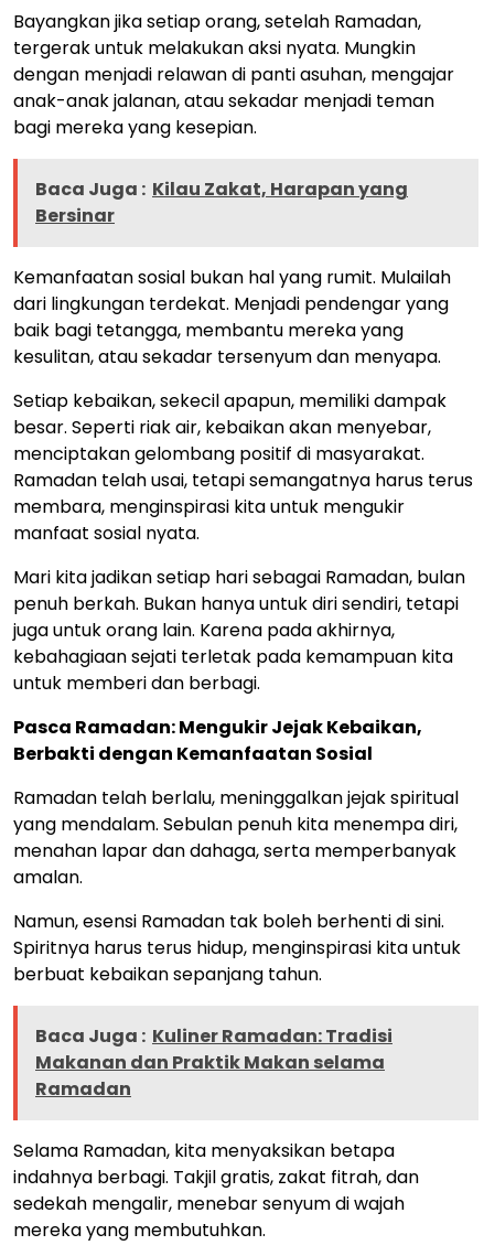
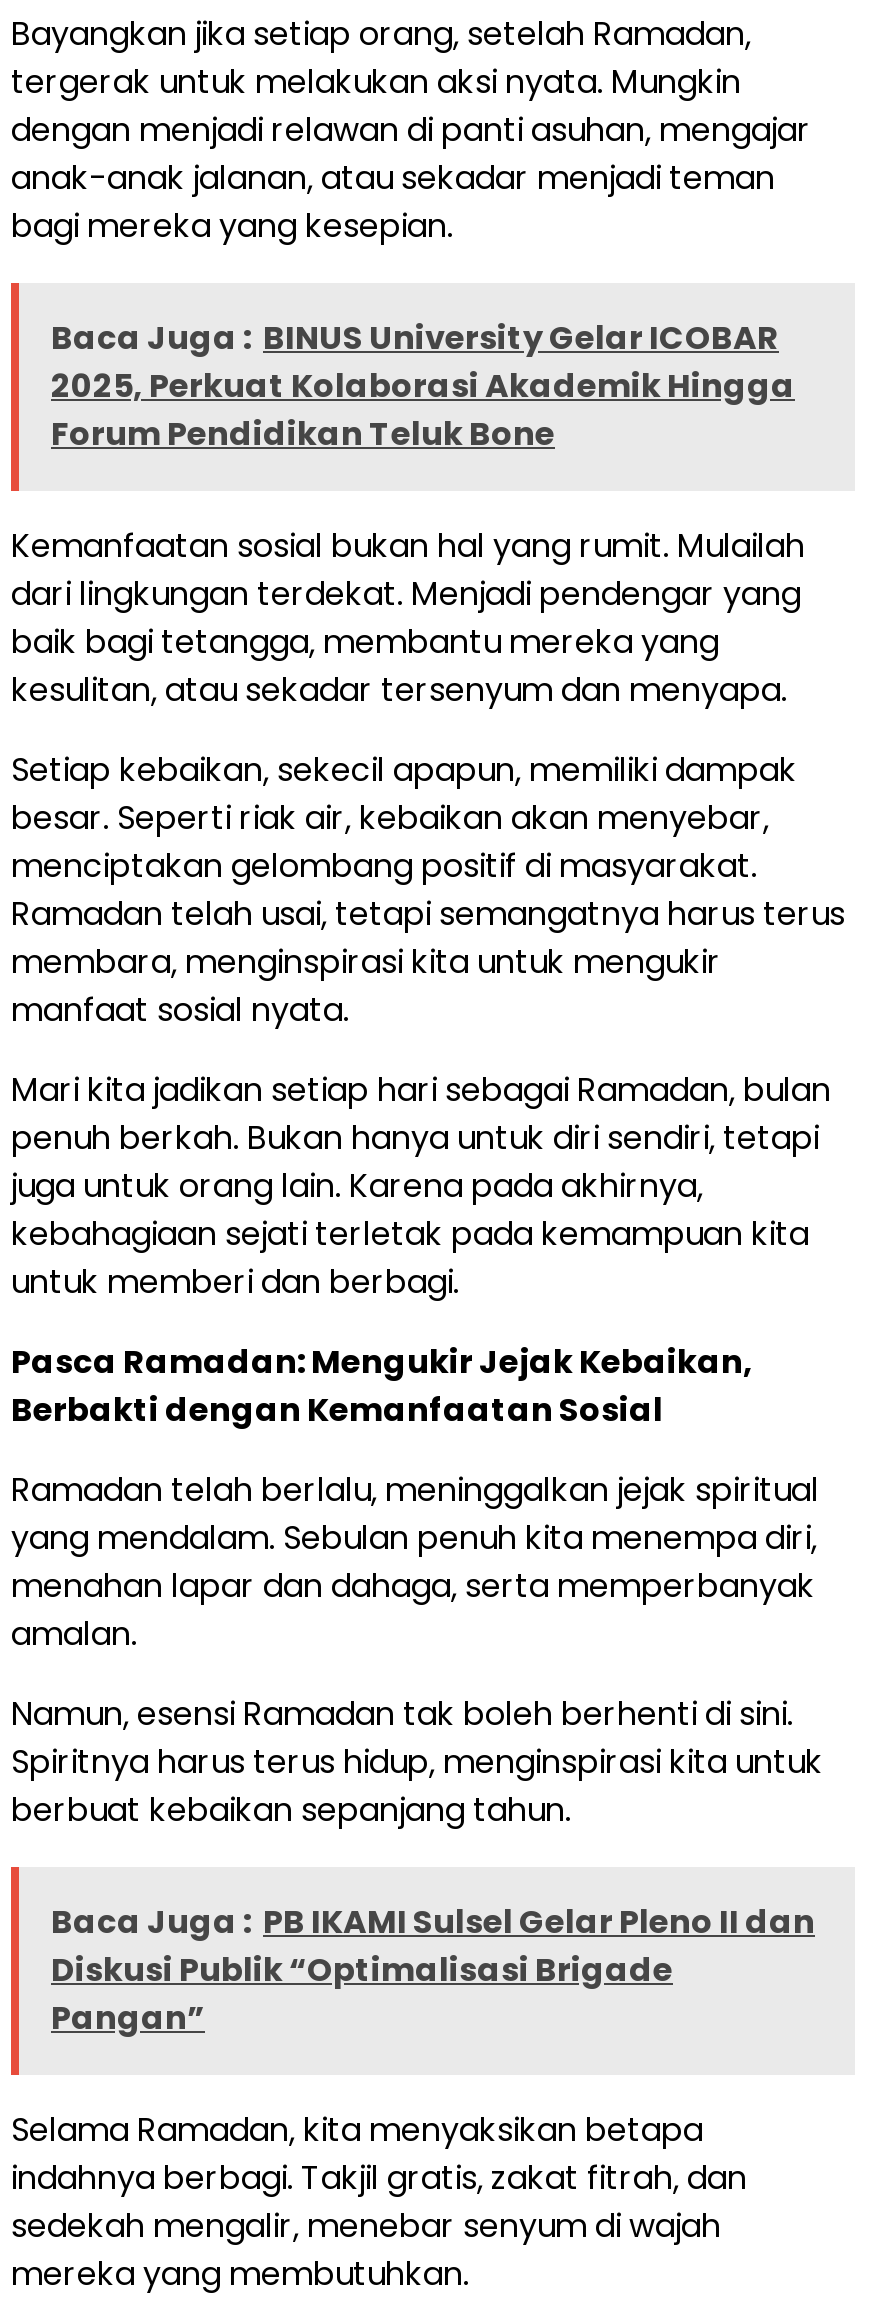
[35,177,408,229] Baca Juga : Kilau Zakat, Harapan yang | Bersinar -> [51,316,795,458] Baca Juga : BINUS University Gelar ICOBAR | 2025, Perkuat Kolaborasi Akademik Hingga | Forum Pendidikan Teluk Bone
[35,1024,392,1102] Baca Juga : Kuliner Ramadan: Tradisi | Makanan dan Praktik Makan selama | Ramadan -> [51,1900,815,2042] Baca Juga : PB IKAMI Sulsel Gelar Pleno II dan | Diskusi Publik “Optimalisasi Brigade | Pangan”

